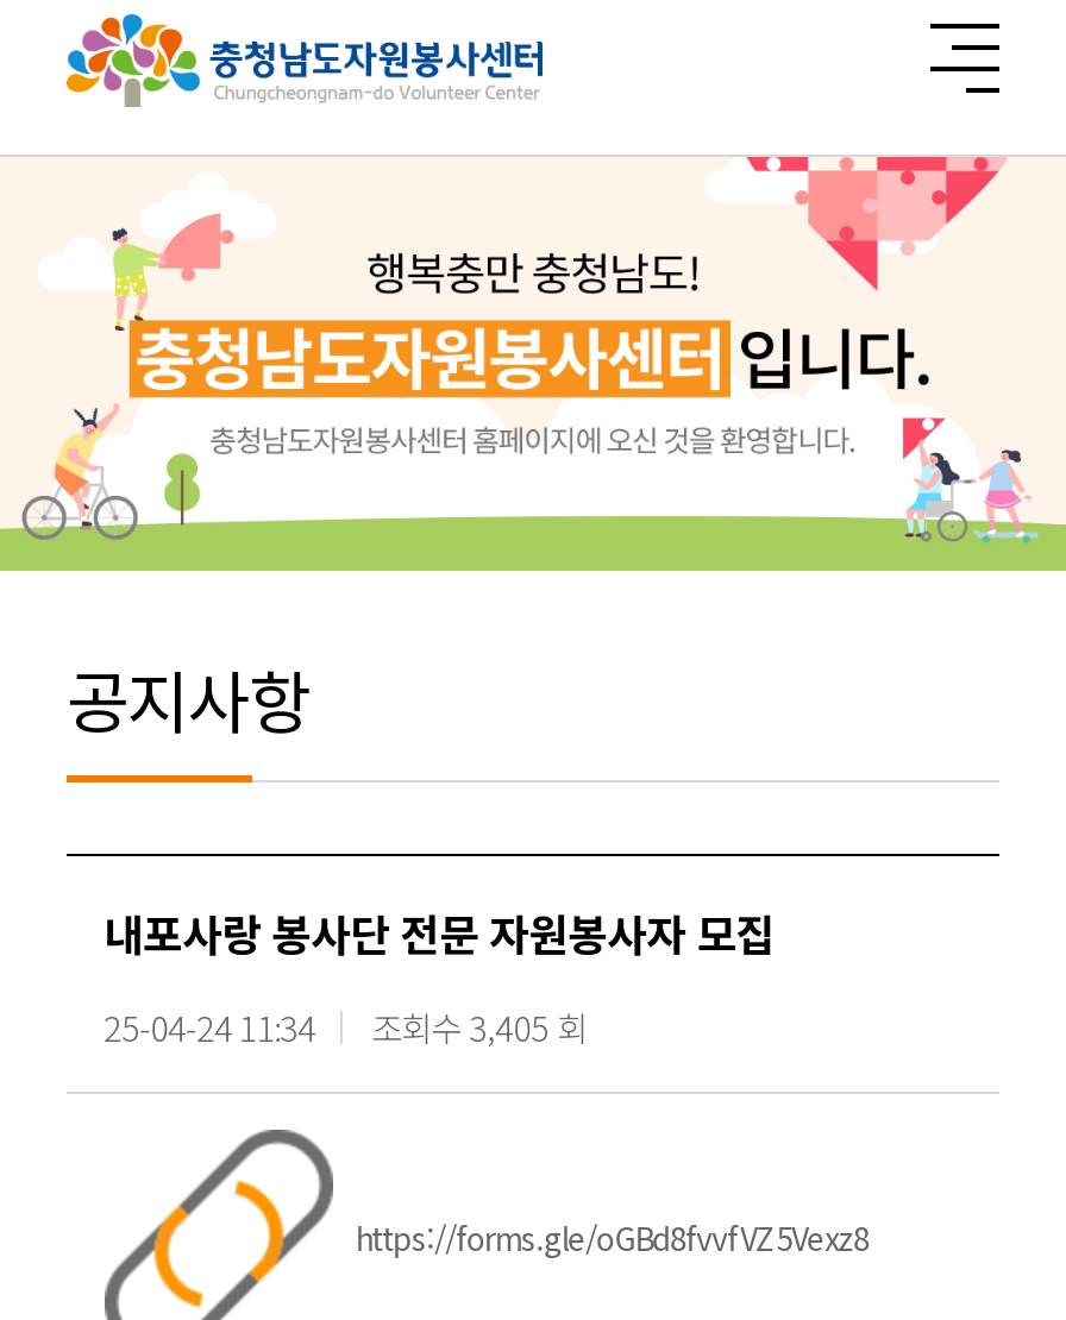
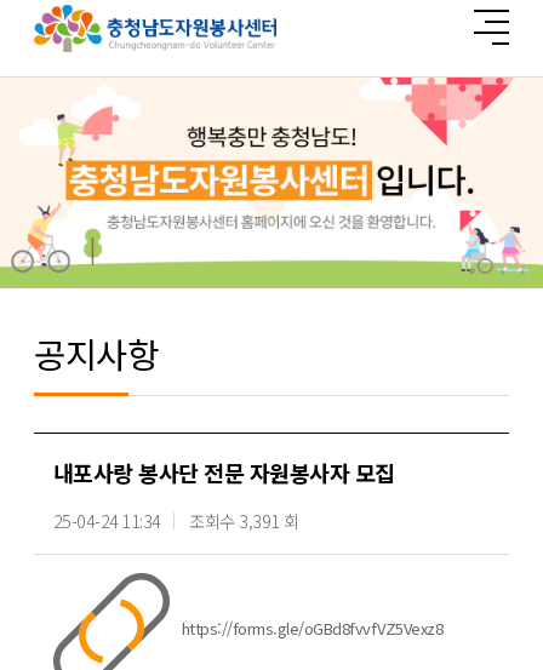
[104,1001,587,1051] 25-04-24 11:34 조회수 3,405 회 -> [53,507,299,533] 25-04-24 11:34 조회수 3,391 회

